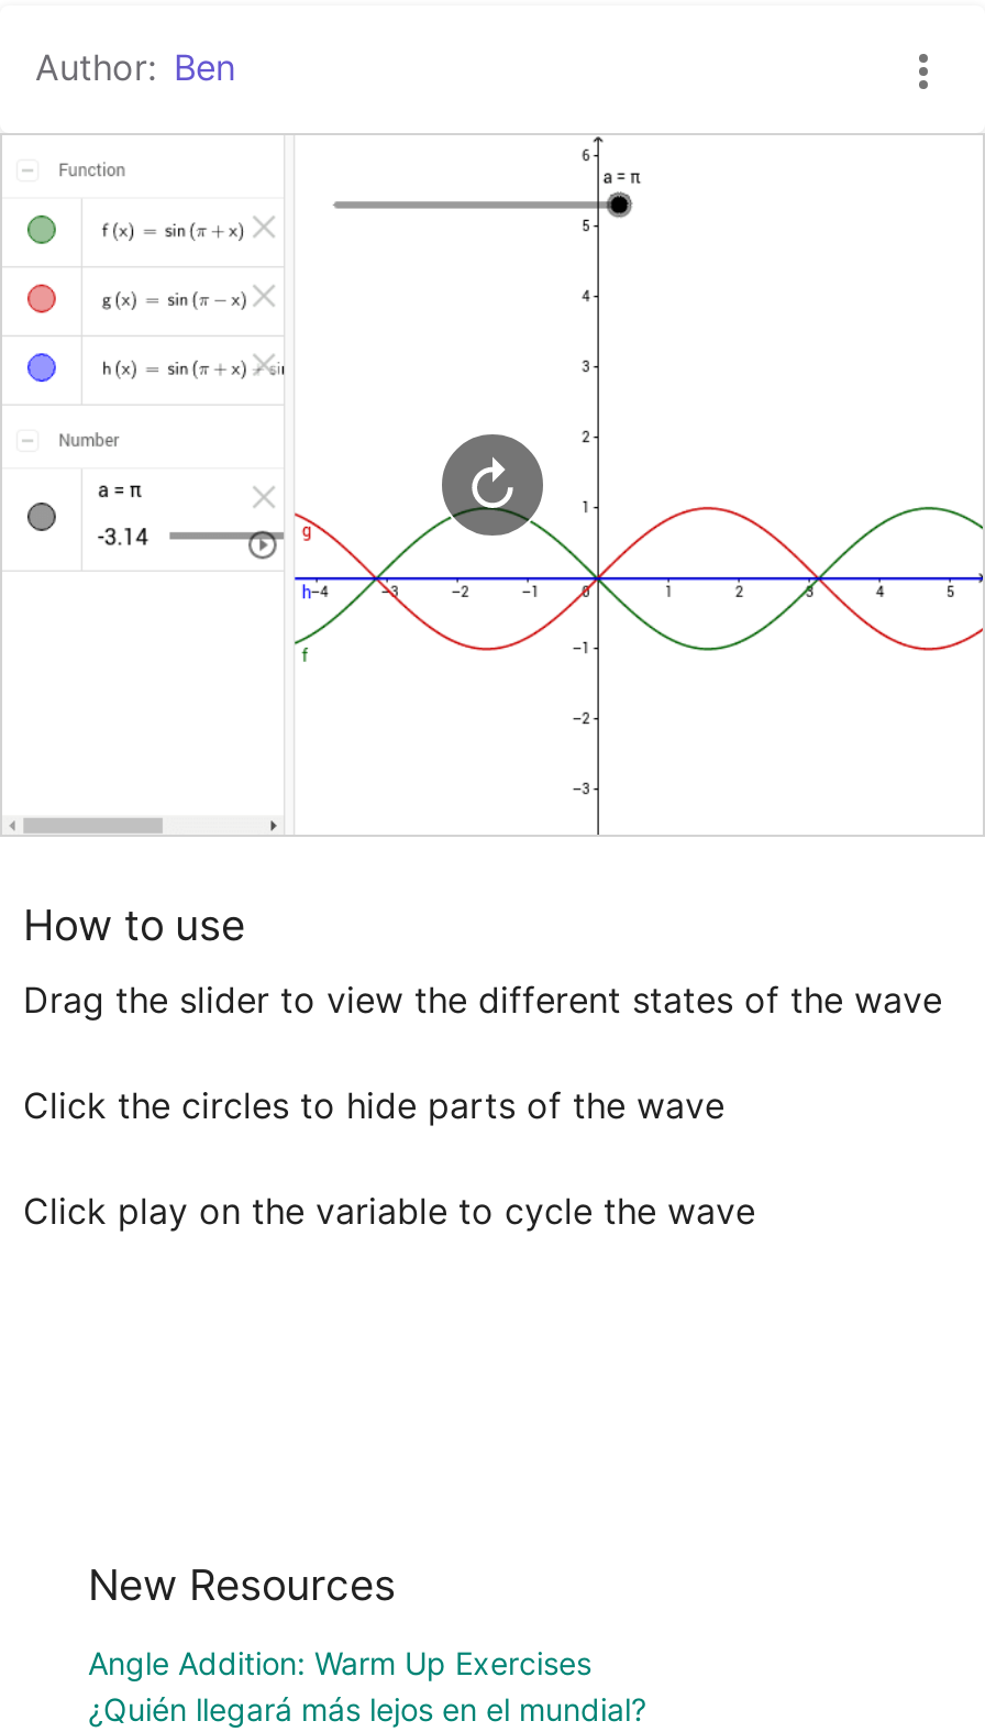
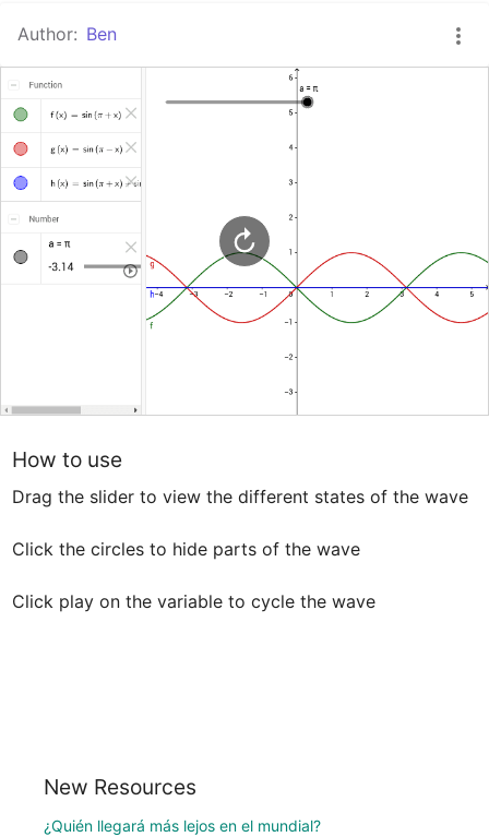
[88,1644,591,1681] Angle Addition: Warm Up Exercises -> none

